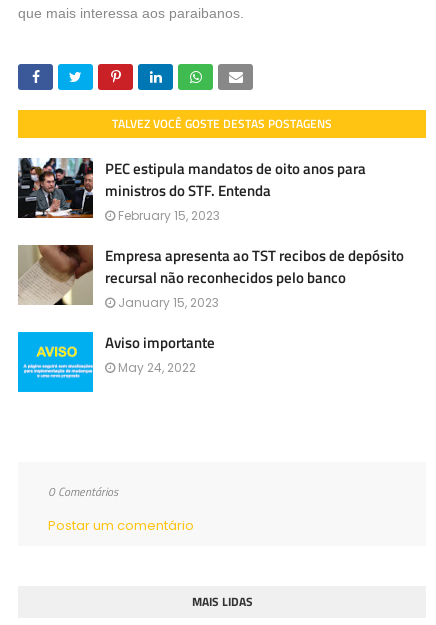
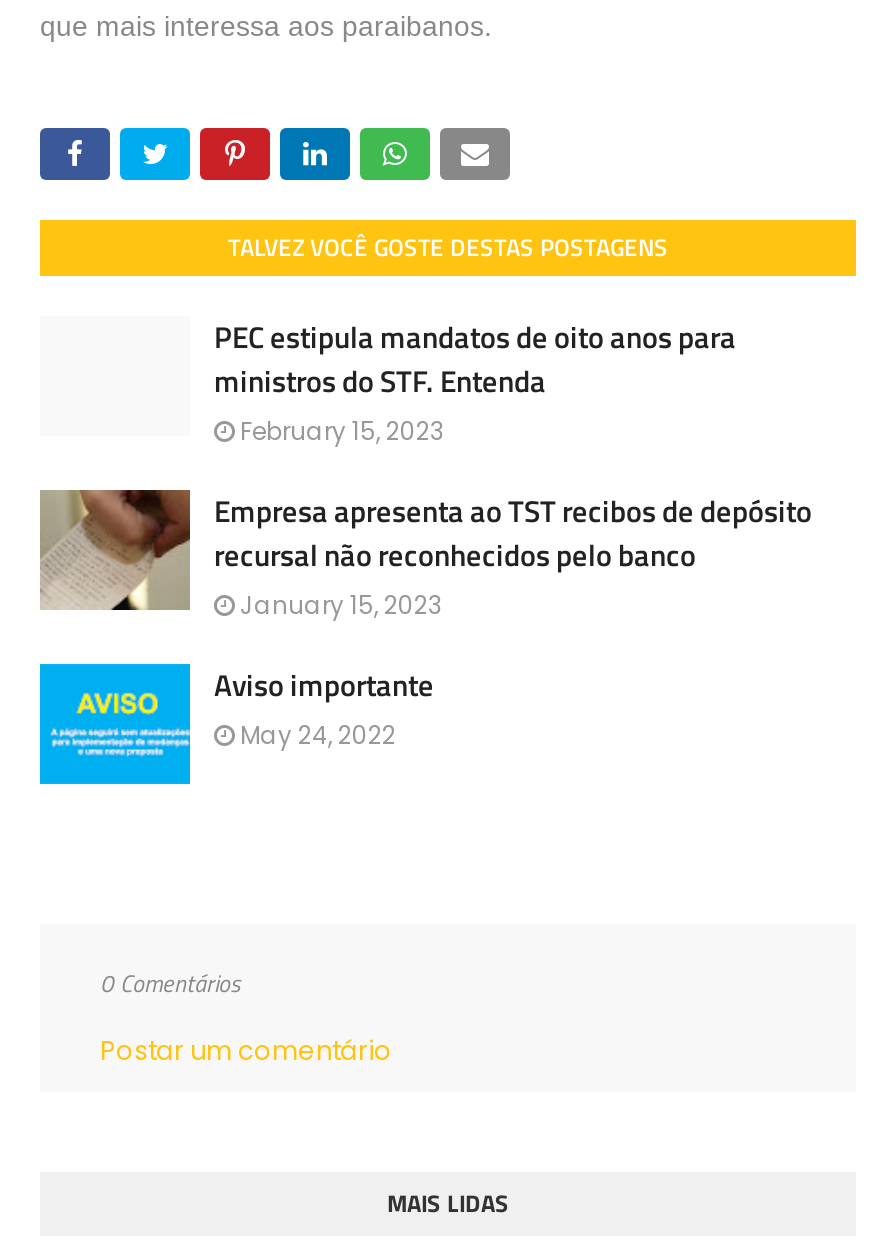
[17,157,94,219] [image] -> none

